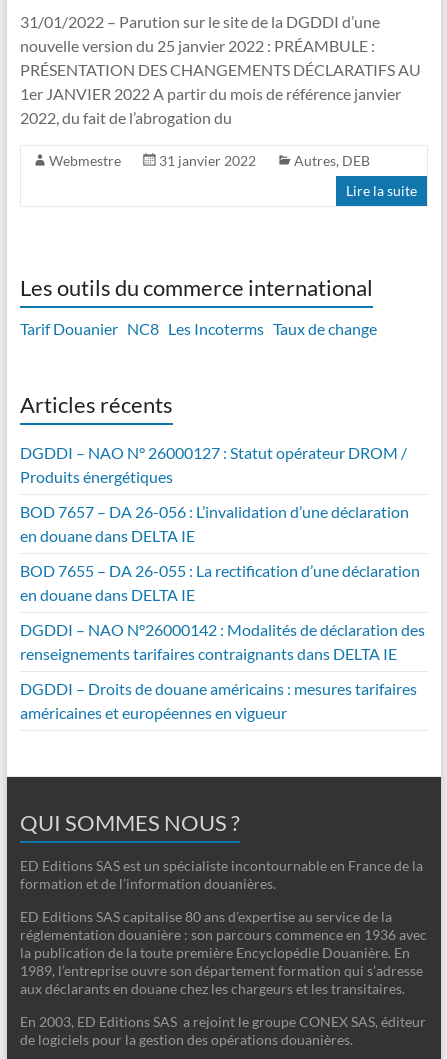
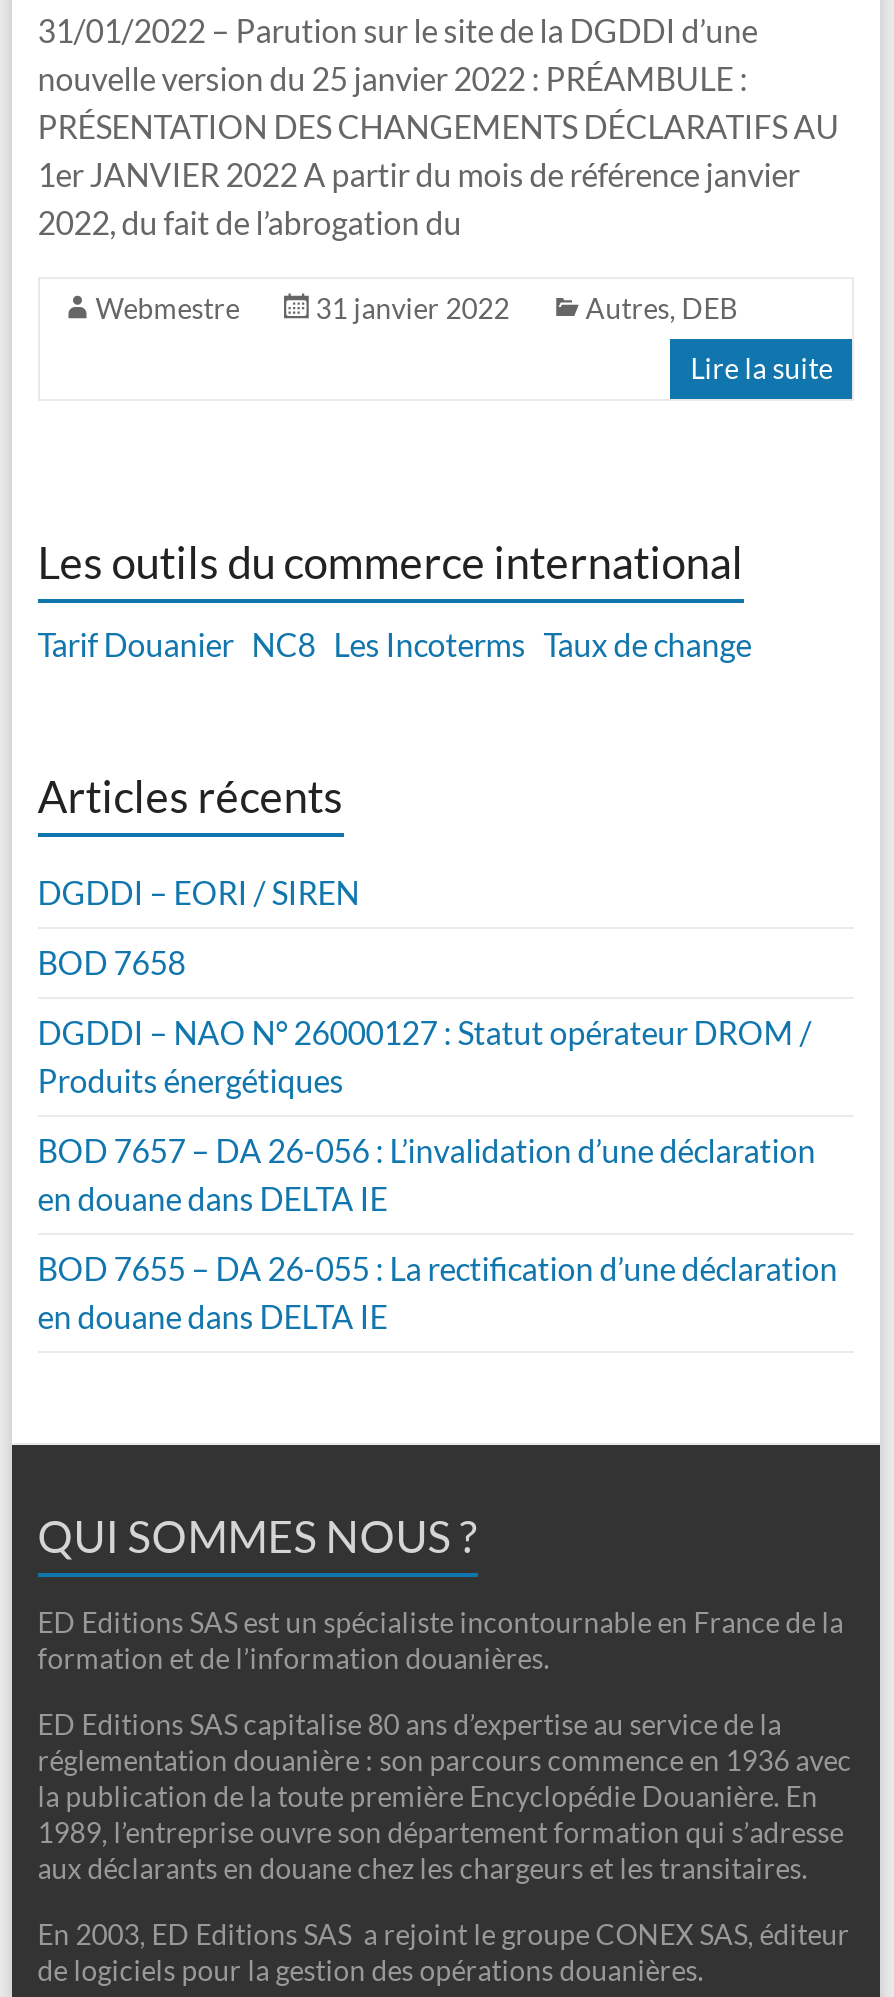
none -> [38,873,360,981] DGDDI – EORI / SIREN | BOD 7658
moved [20,443,420,604] -> [38,1013,838,1335]: DGDDI – NAO N° 26000127 : Statut opérateur DROM / | Produits énergétiques | BOD 7657 – DA 26-056 : L’invalidation d’une déclaration | en douane dans DELTA IE | BOD 7655 – DA 26-055 : La rectification d’une déclaration | en douane dans DELTA IE
[20,620,425,722] DGDDI – NAO N°26000142 : Modalités de déclaration des | renseignements tarifaires contraignants dans DELTA IE | DGDDI – Droits de douane américains : mesures tarifaires | américaines et européennes en vigueur -> none

